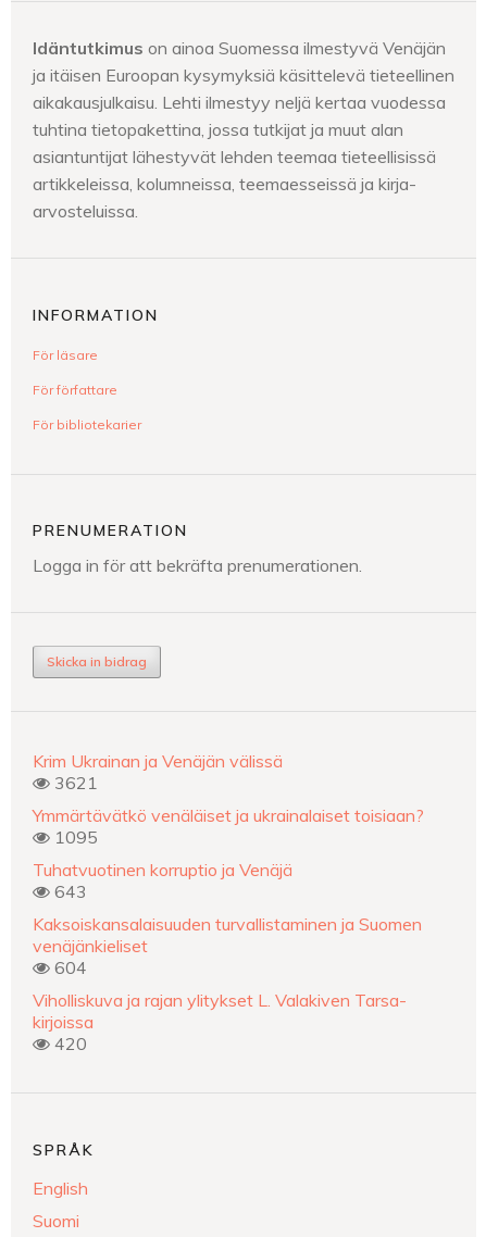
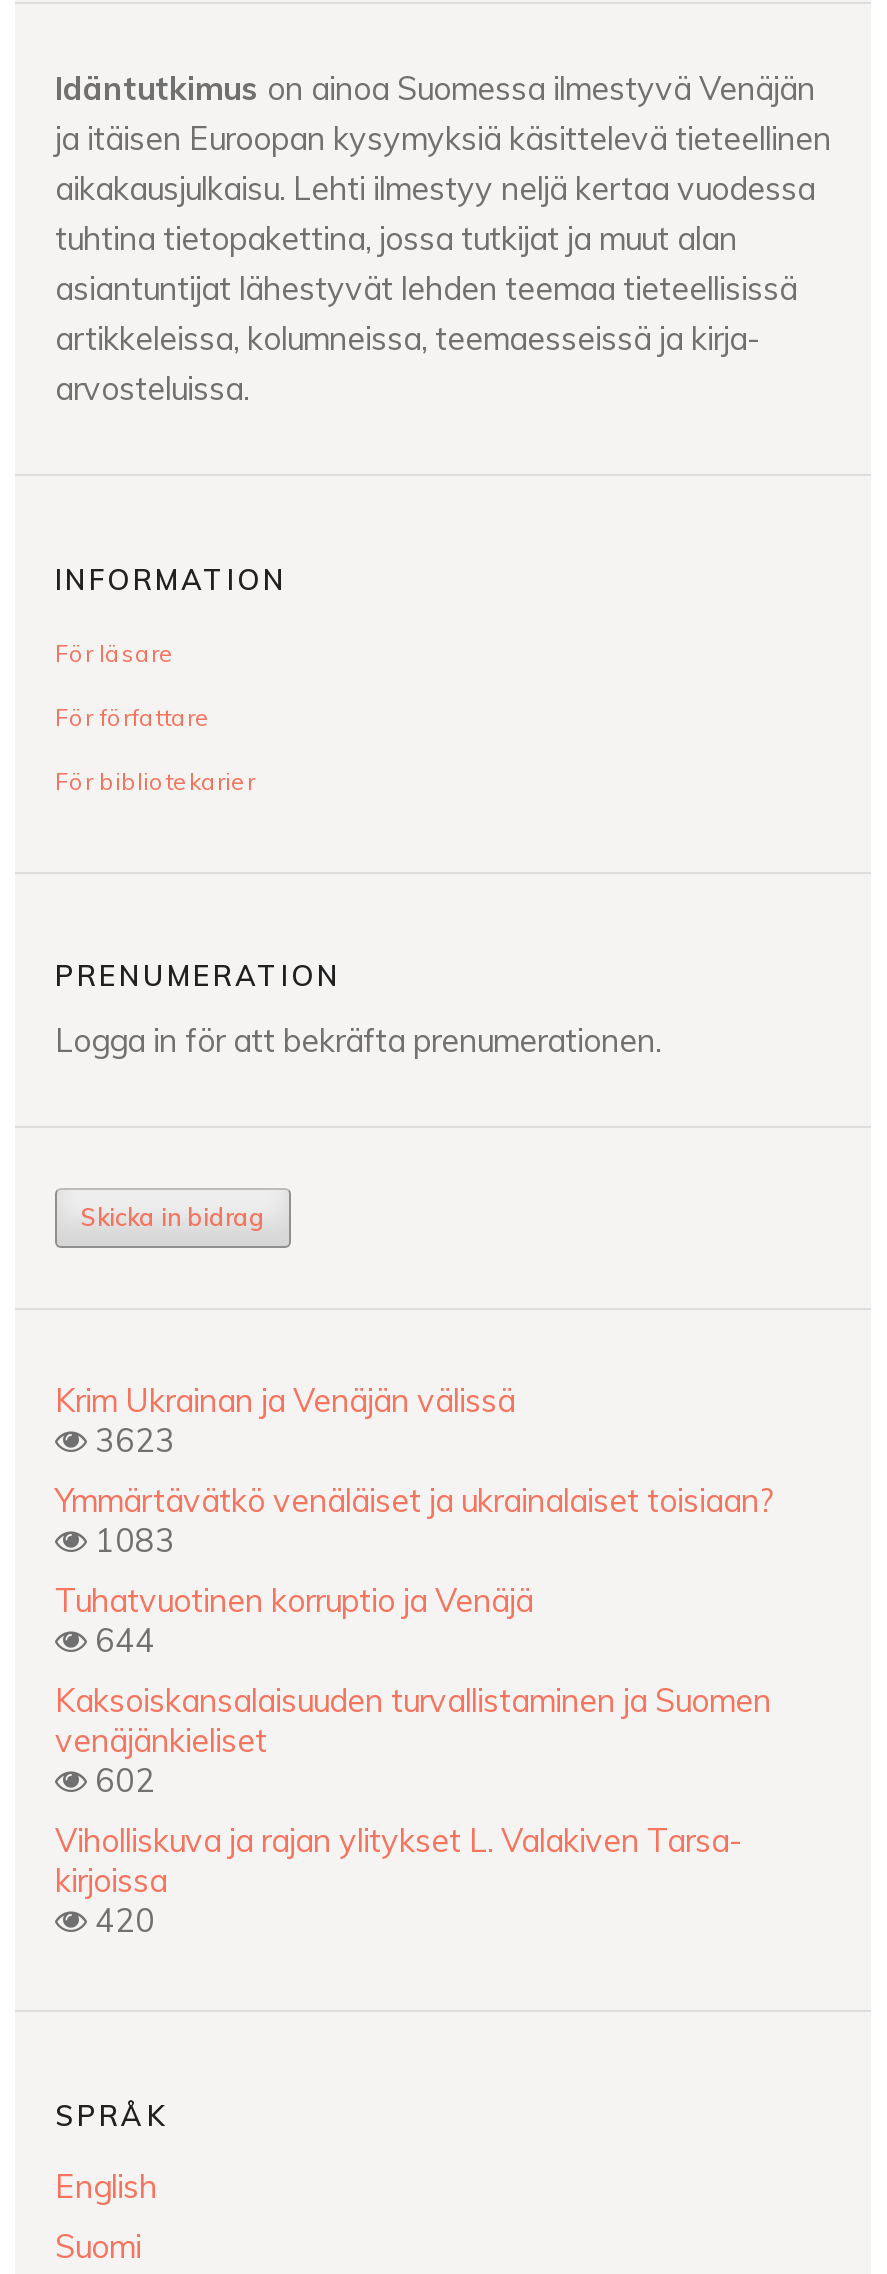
[50,772,98,794] 3621 -> [87,1421,175,1461] 3623
[50,826,98,848] 1095 -> [87,1521,175,1561] 1083
[50,881,87,903] 643 -> [87,1621,155,1661] 644
[50,957,87,979] 604 -> [87,1761,155,1801] 602

